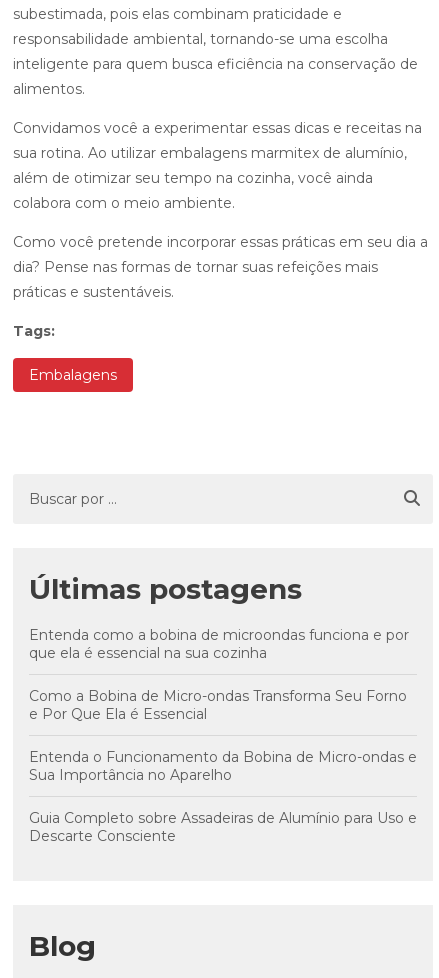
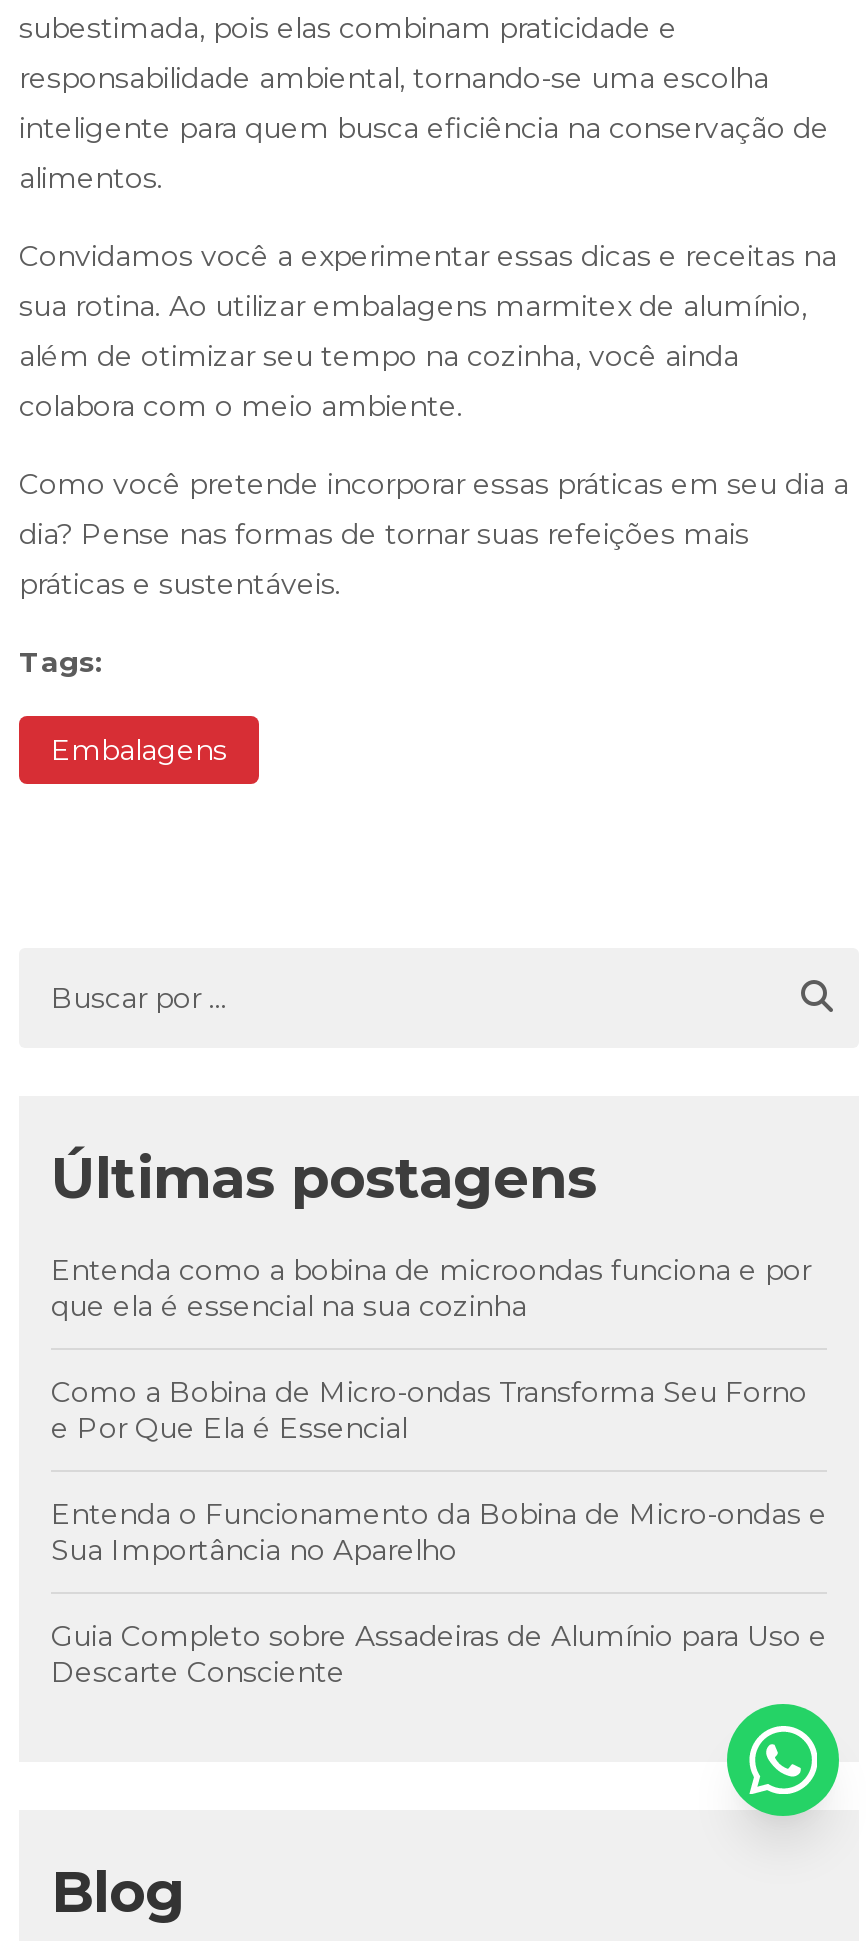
none -> [725,1702,841,1820] [image]

